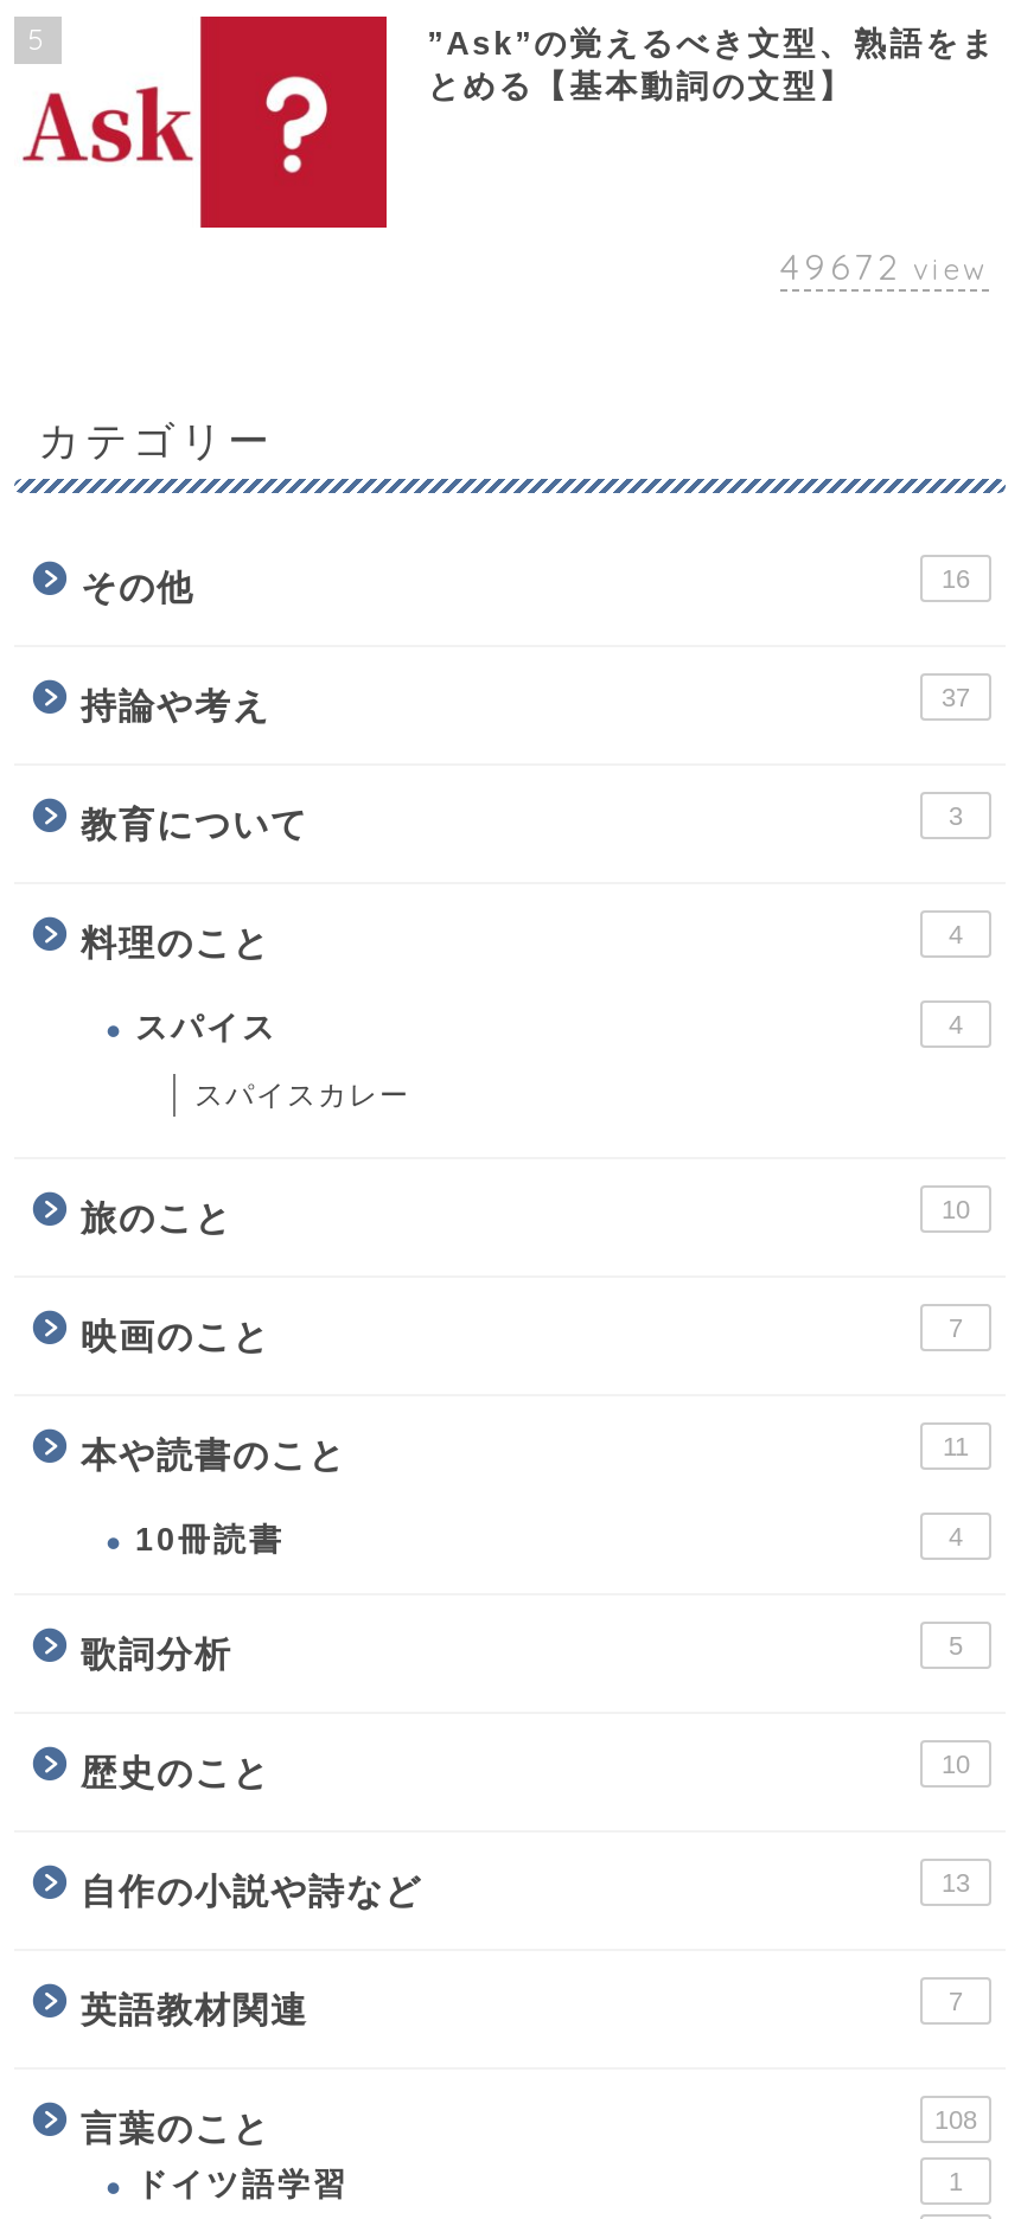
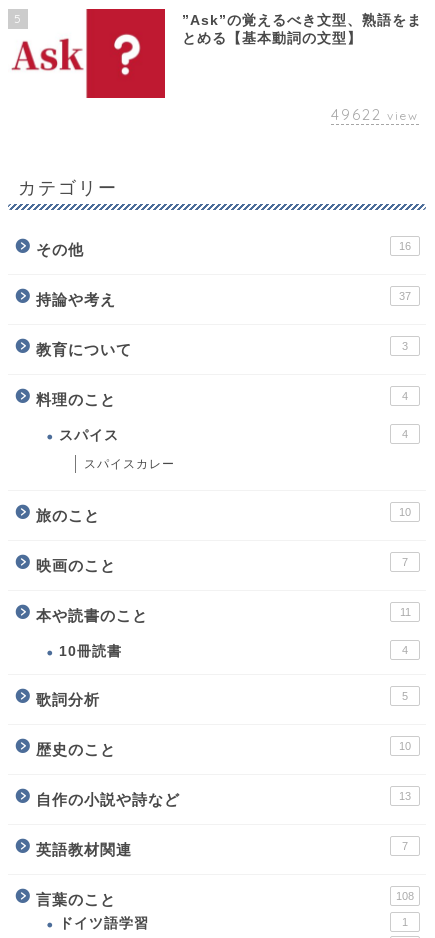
[780,243,989,288] 49672 view -> [331,104,419,123] 49622 view

